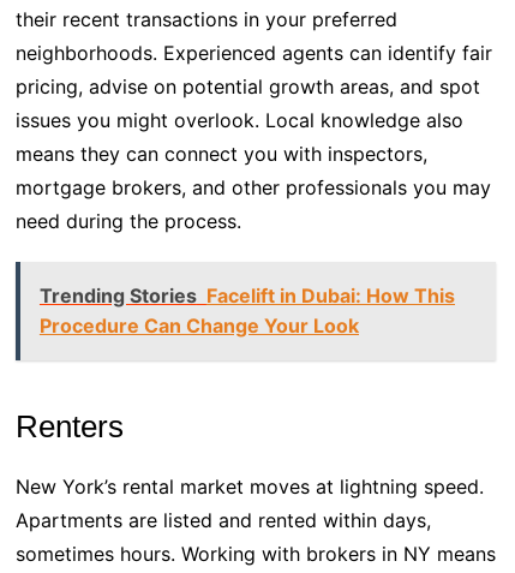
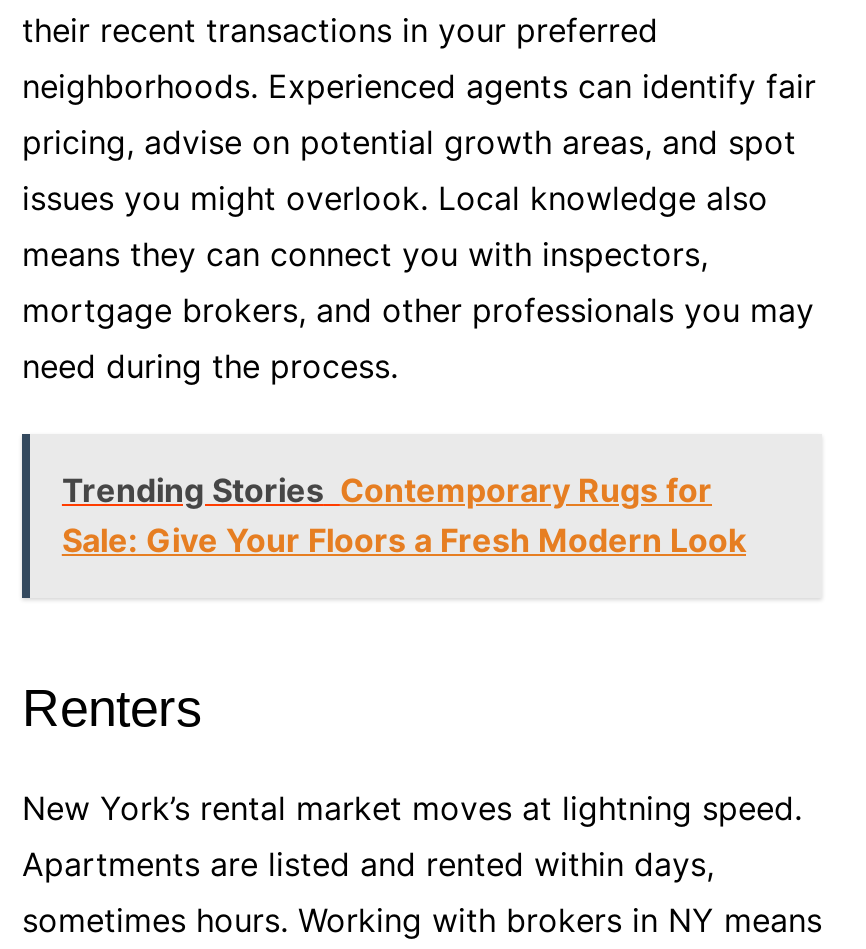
[40,283,455,337] Trending Stories Facelift in Dubai: How This | Procedure Can Change Your Look -> [62,469,746,559] Trending Stories Contemporary Rugs for | Sale: Give Your Floors a Fresh Modern Look

